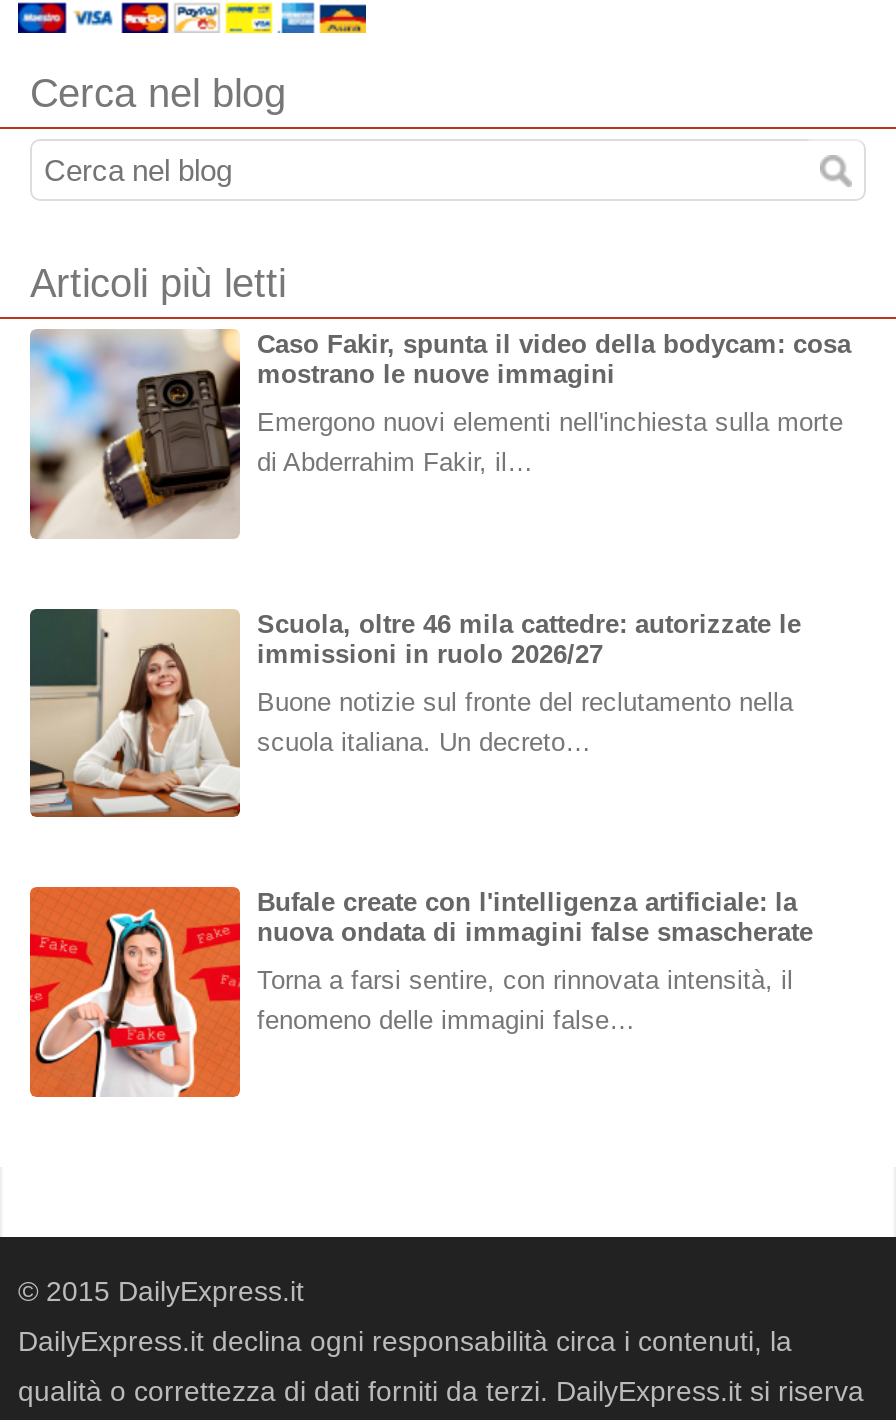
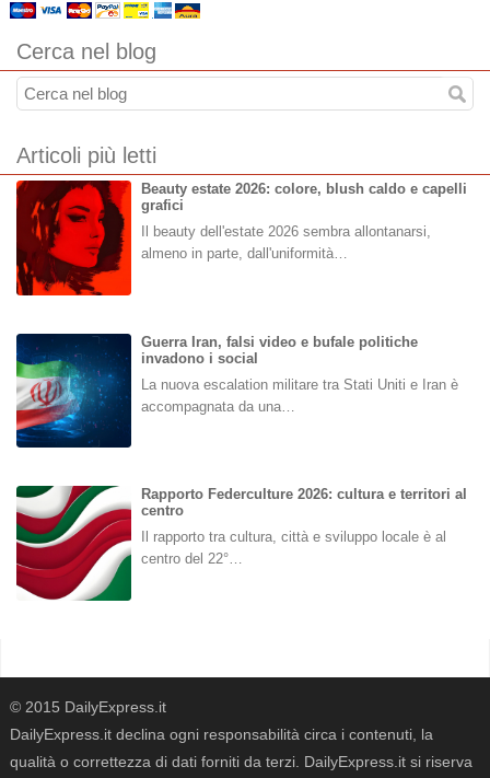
[28,329,851,539] [image] | Caso Fakir, spunta il video della bodycam: cosa | mostrano le nuove immagini -> [15,179,466,297] [image] | Beauty estate 2026: colore, blush caldo e capelli | grafici
[257,408,843,478] Emergono nuovi elementi nell'inchiesta sulla morte | di Abderrahim Fakir, il… -> [141,224,430,262] Il beauty dell'estate 2026 sembra allontanarsi, | almeno in parte, dall'uniformità…
[28,607,801,819] [image] | Scuola, oltre 46 mila cattedre: autorizzate le | immissioni in ruolo 2026/27 -> [15,333,417,449] [image] | Guerra Iran, falsi video e bufale politiche | invadono i social
[257,687,793,757] Buone notizie sul fronte del reclutamento nella | scuola italiana. Un decreto… -> [141,376,458,415] La nuova escalation militare tra Stati Uniti e Iran è | accompagnata da una…
[28,885,813,1099] [image] | Bufale create con l'intelligenza artificiale: la | nuova ondata di immagini false smascherate -> [15,485,466,602] [image] | Rapporto Federculture 2026: cultura e territori al | centro
[257,966,793,1036] Torna a farsi sentire, con rinnovata intensità, il | fenomeno delle immagini false… -> [141,529,446,567] Il rapporto tra cultura, città e sviluppo locale è al | centro del 22°…

